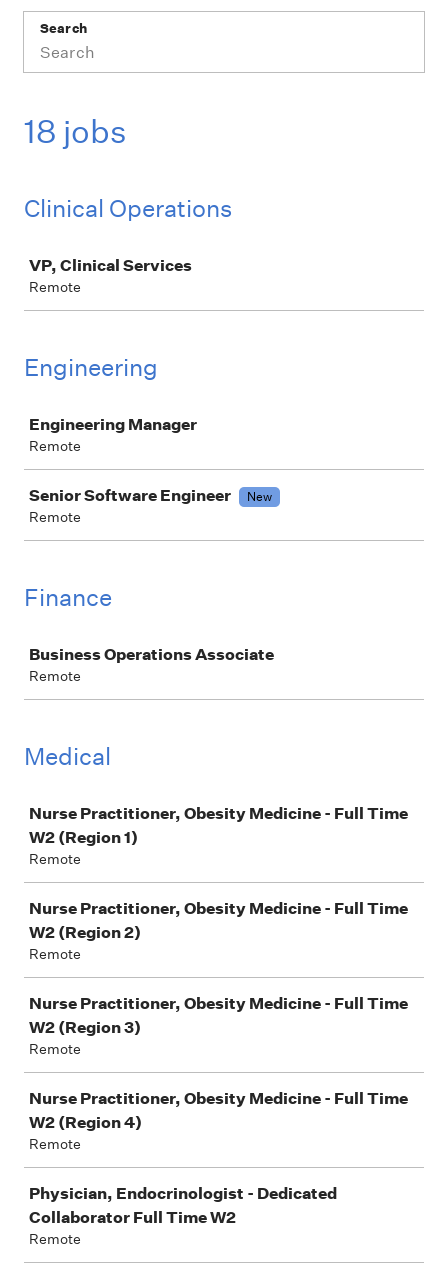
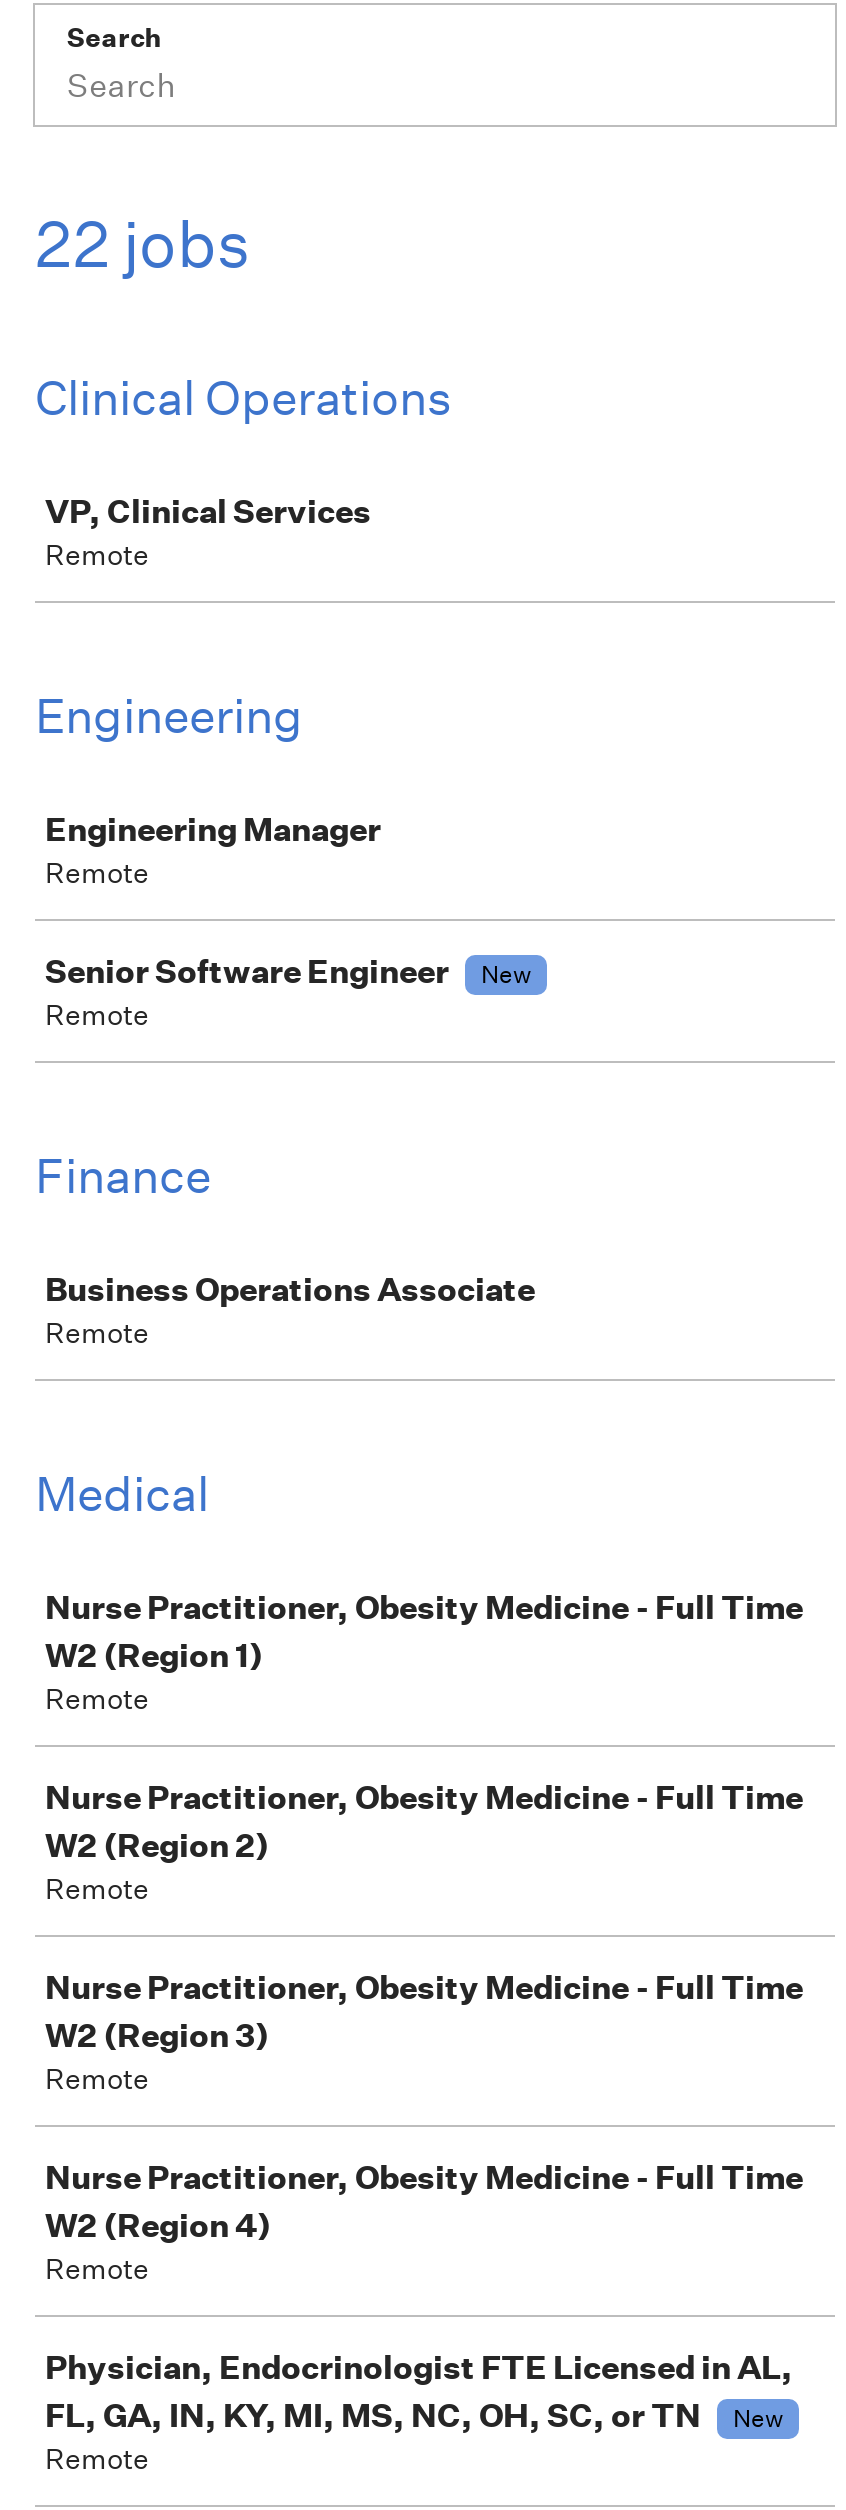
[24,112,127,151] 18 jobs -> [35,205,251,283] 22 jobs
[29,1183,337,1227] Physician, Endocrinologist - Dedicated | Collaborator Full Time W2 -> [45,2347,793,2435] Physician, Endocrinologist FTE Licensed in AL, | FL, GA, IN, KY, MI, MS, NC, OH, SC, or TN | New

